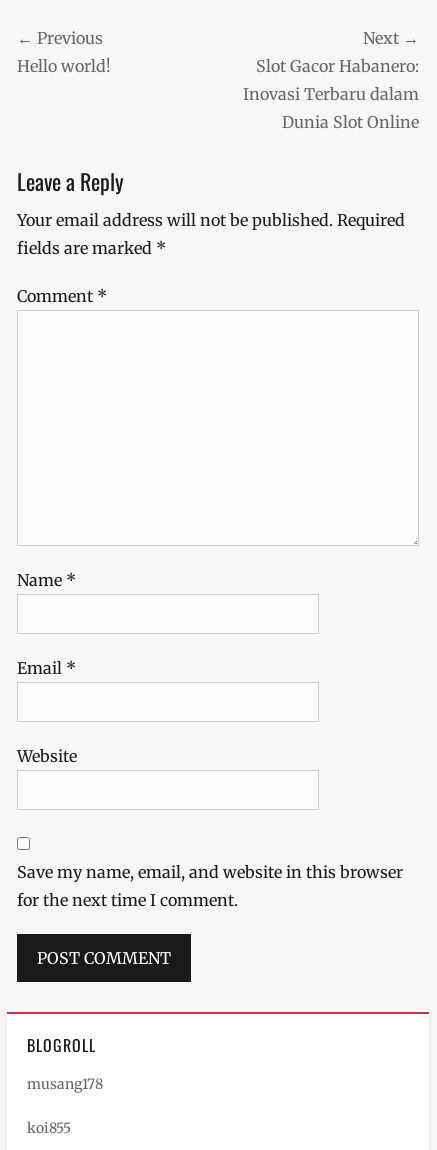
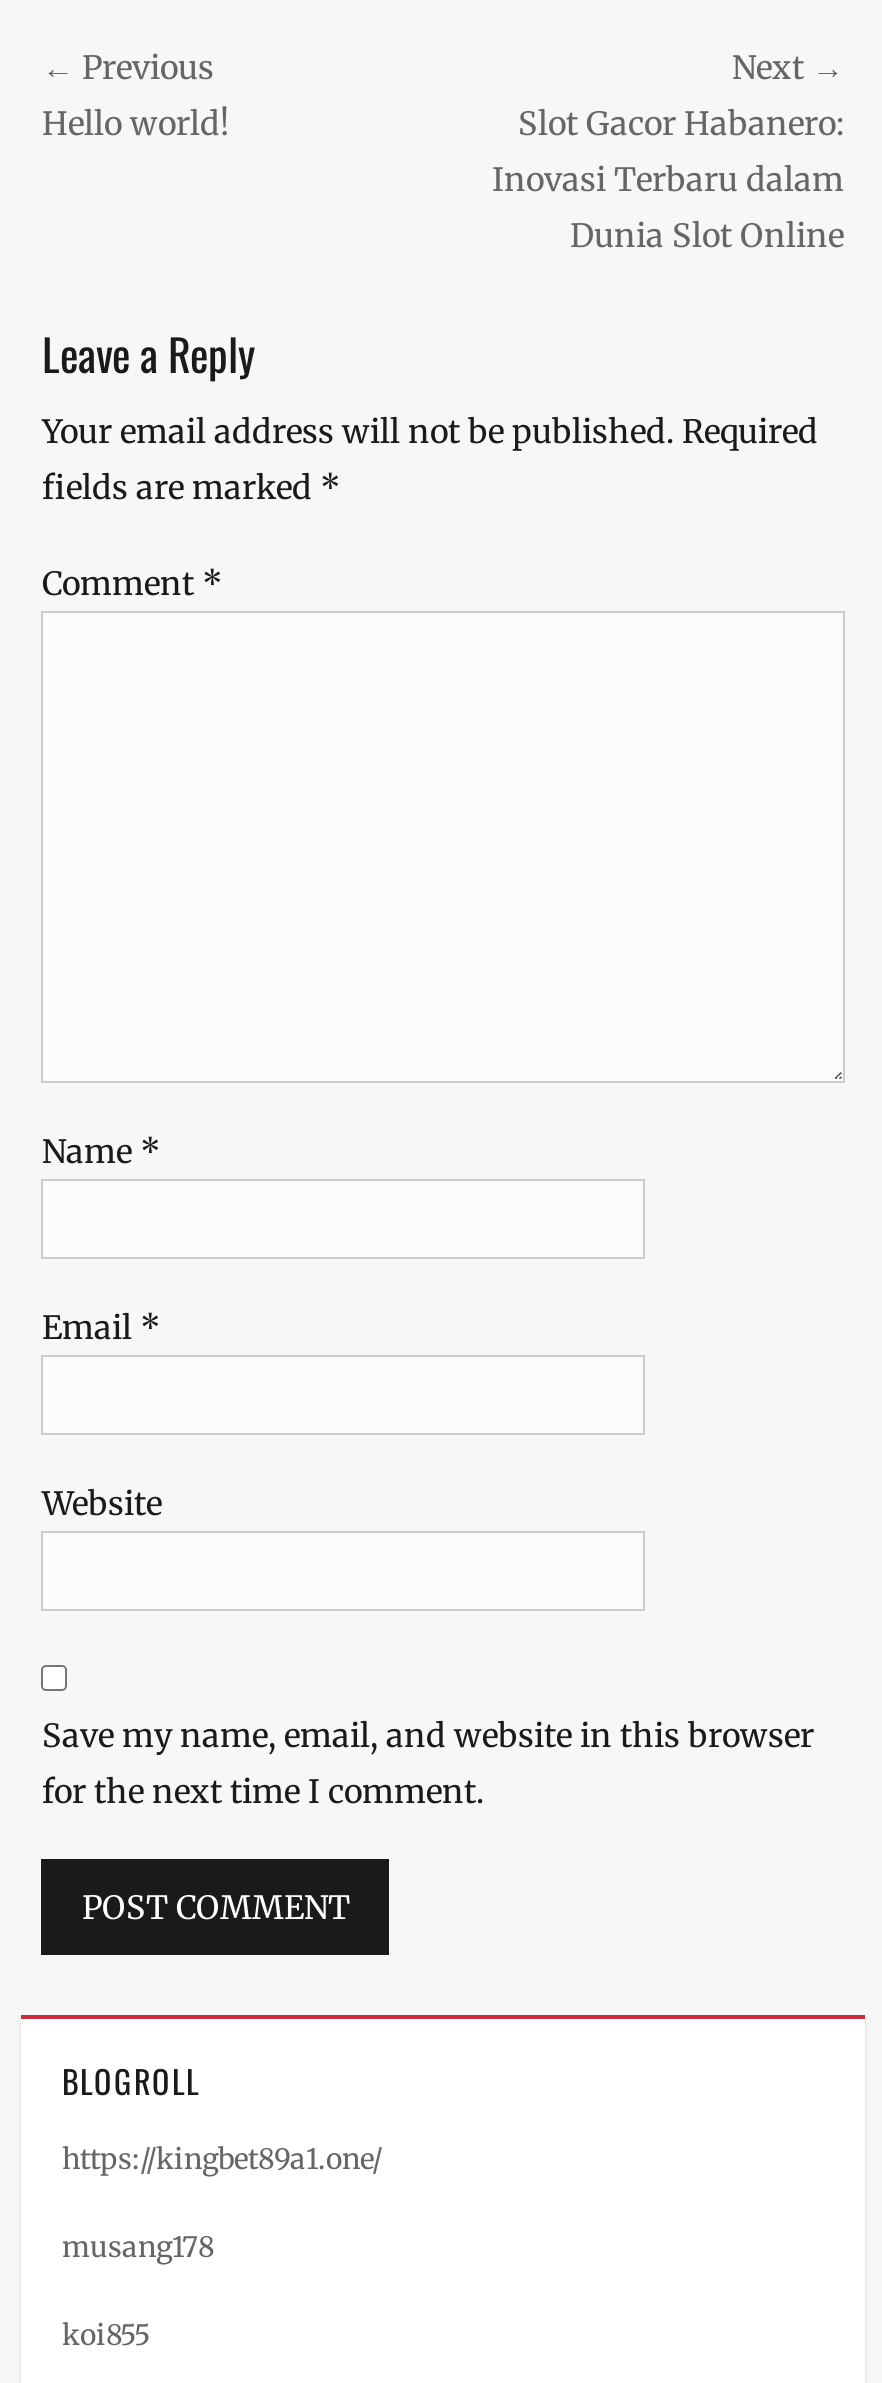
none -> [62,2141,382,2177] https://kingbet89a1.one/

